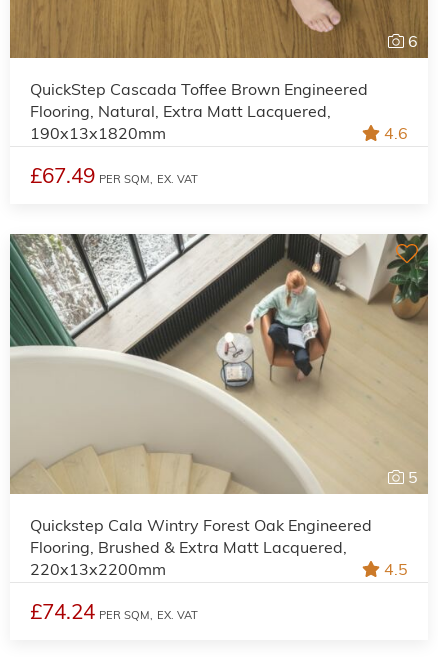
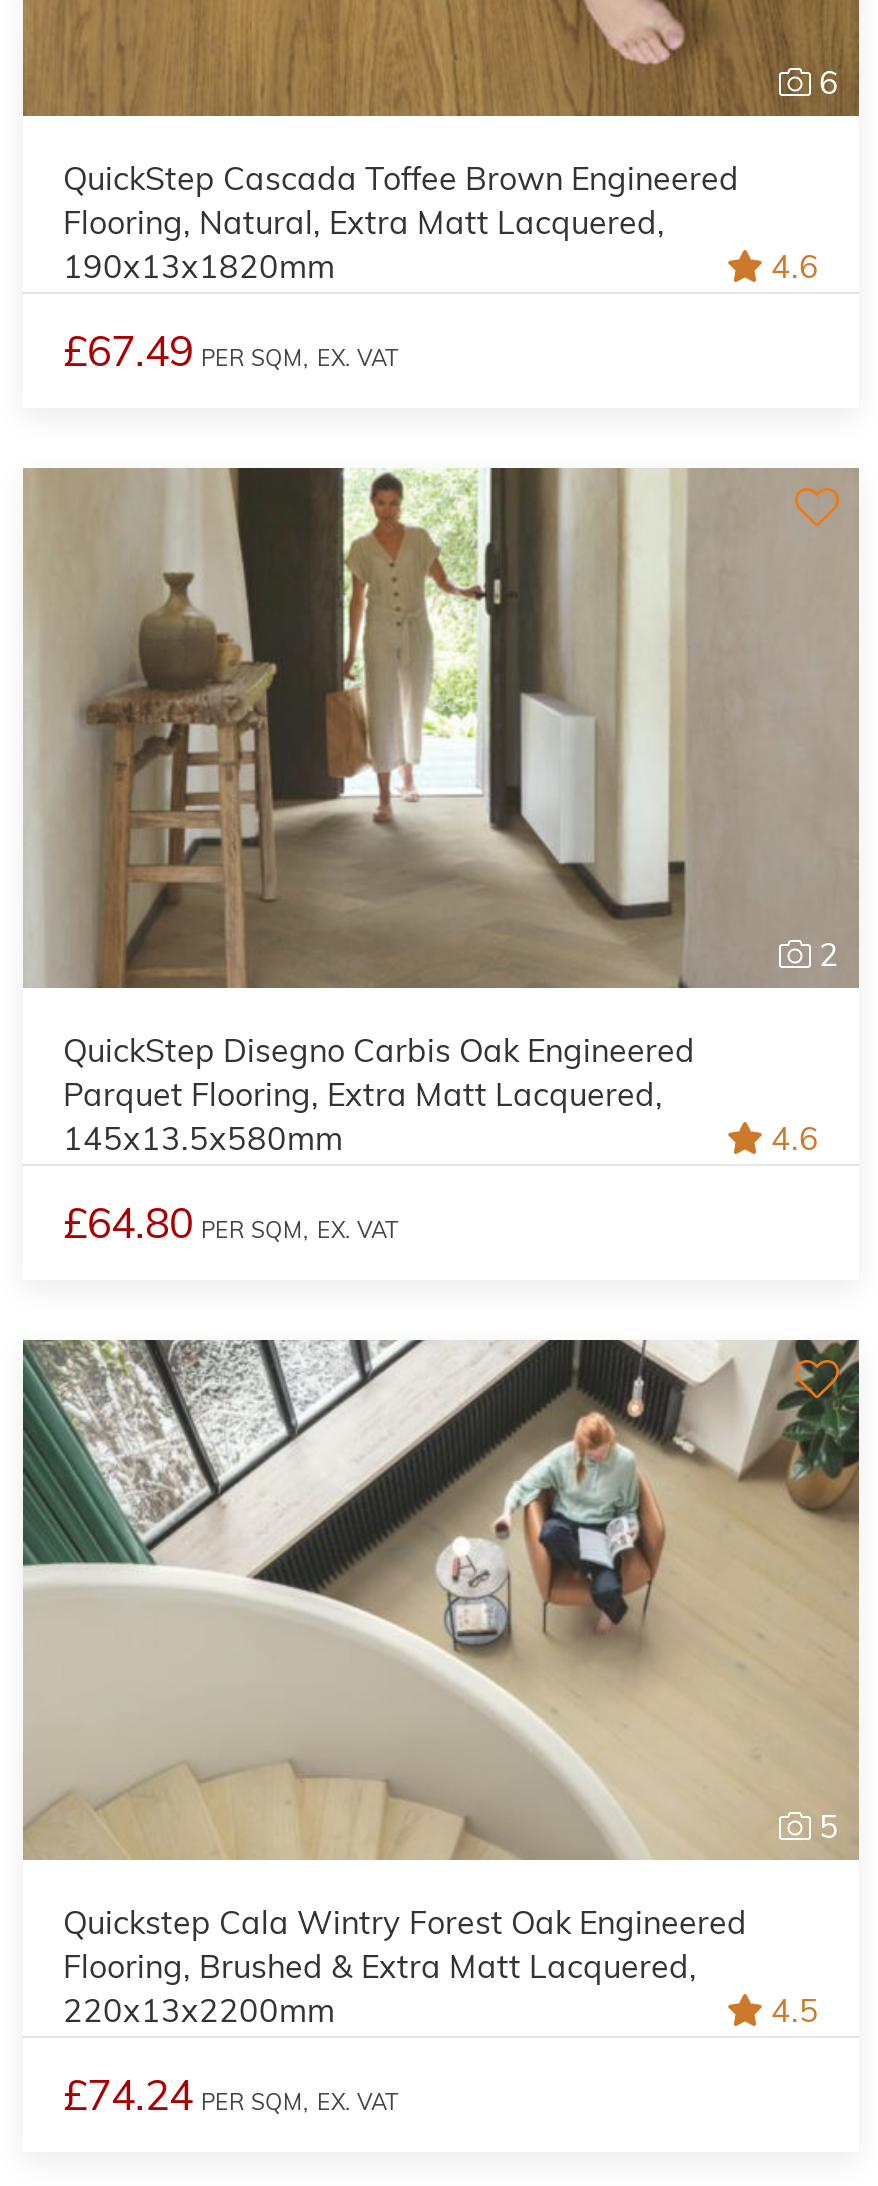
none -> [25,466,857,1247] [image] | 2 | QuickStep Disegno Carbis Oak Engineered | Parquet Flooring, Extra Matt Lacquered, | 145x13.5x580mm | 4.6 | £64.80 PER SQM, EX. VAT

